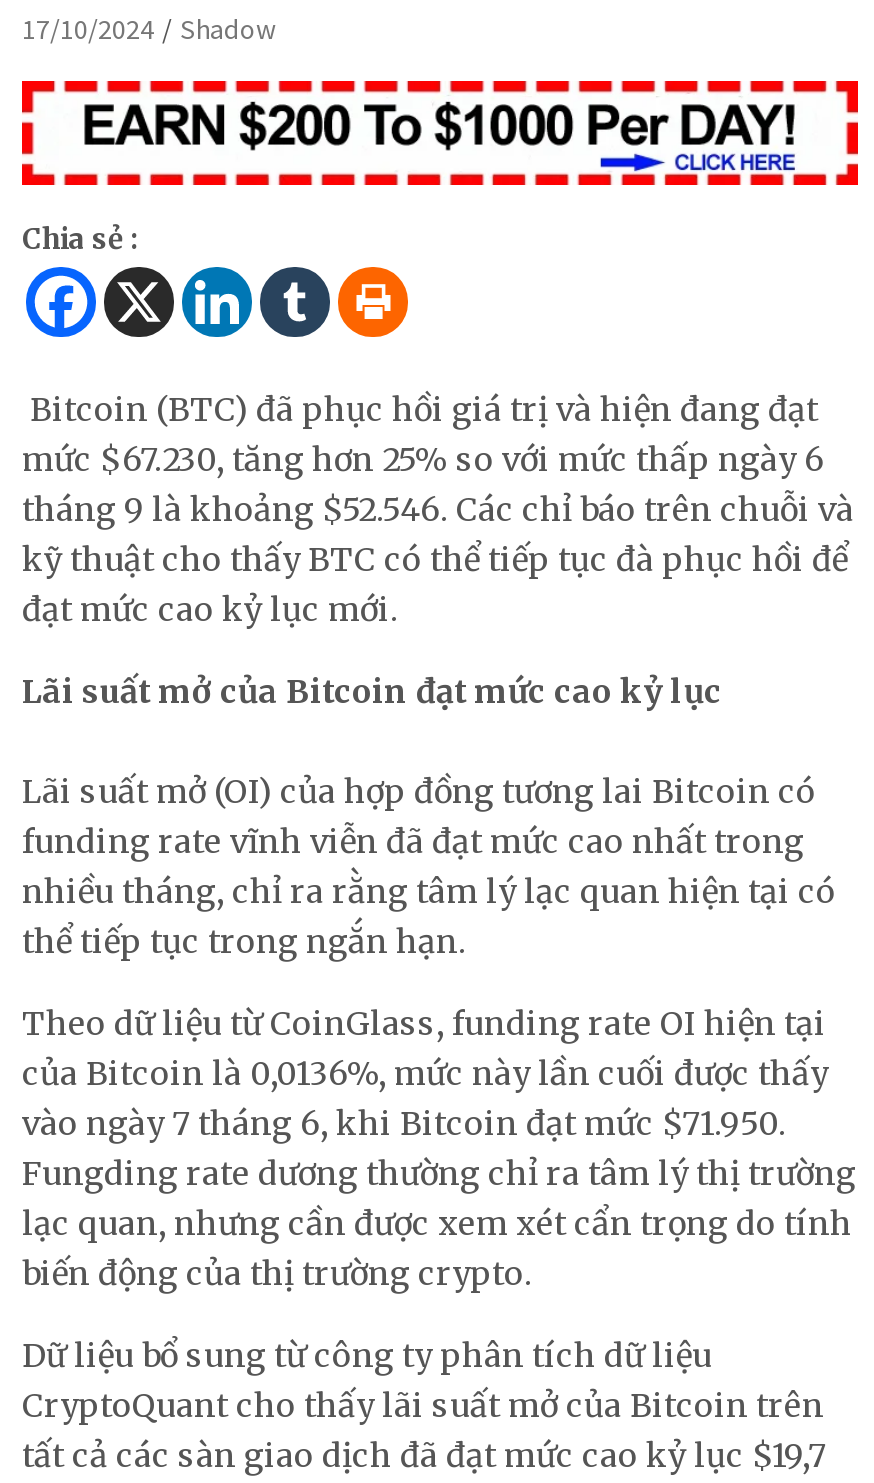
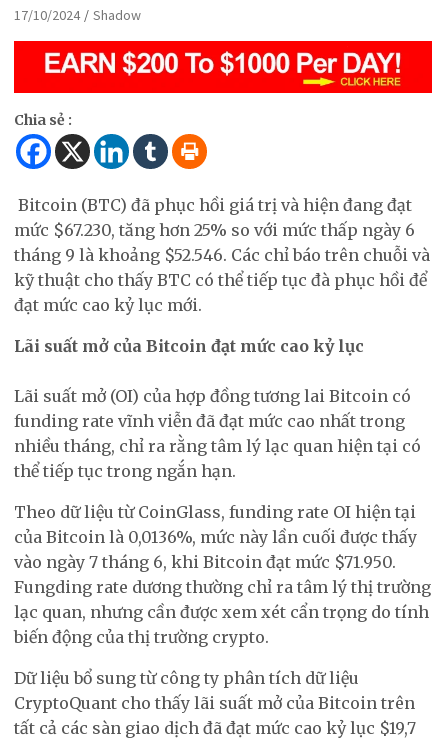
[20,79,860,187] [image] -> [13,40,433,94] [image]

